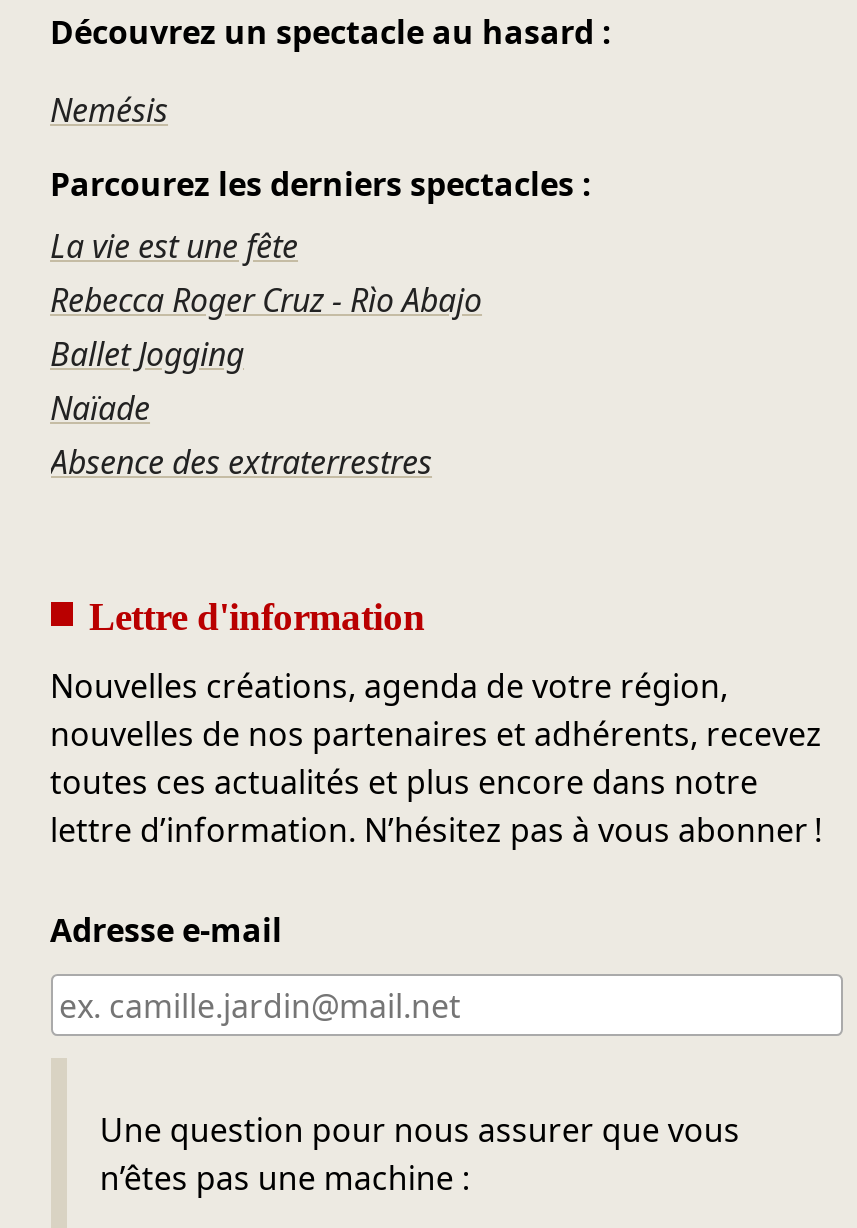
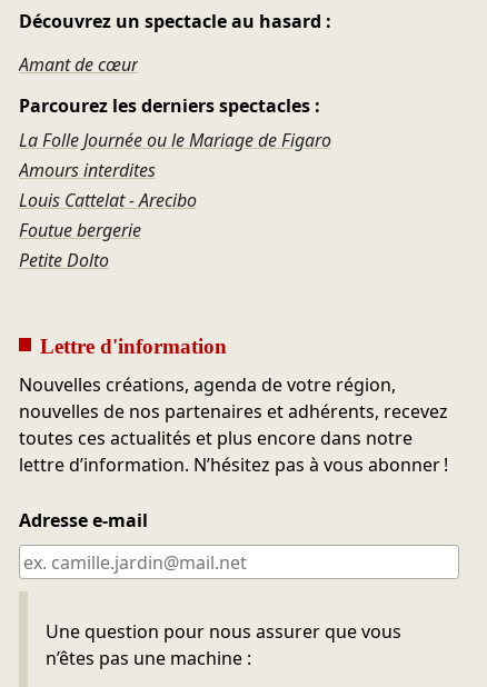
[50,89,168,133] Nemésis -> [18,53,137,77] Amant de cœur
[50,225,482,485] La vie est une fête | Rebecca Roger Cruz - Rìo Abajo | Ballet Jogging | Naïade | Absence des extraterrestres -> [18,128,331,273] La Folle Journée ou le Mariage de Figaro | Amours interdites | Louis Cattelat - Arecibo | Foutue bergerie | Petite Dolto

